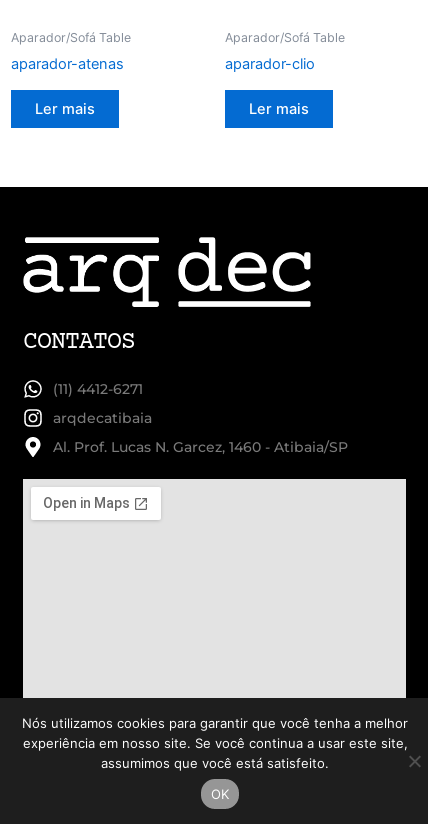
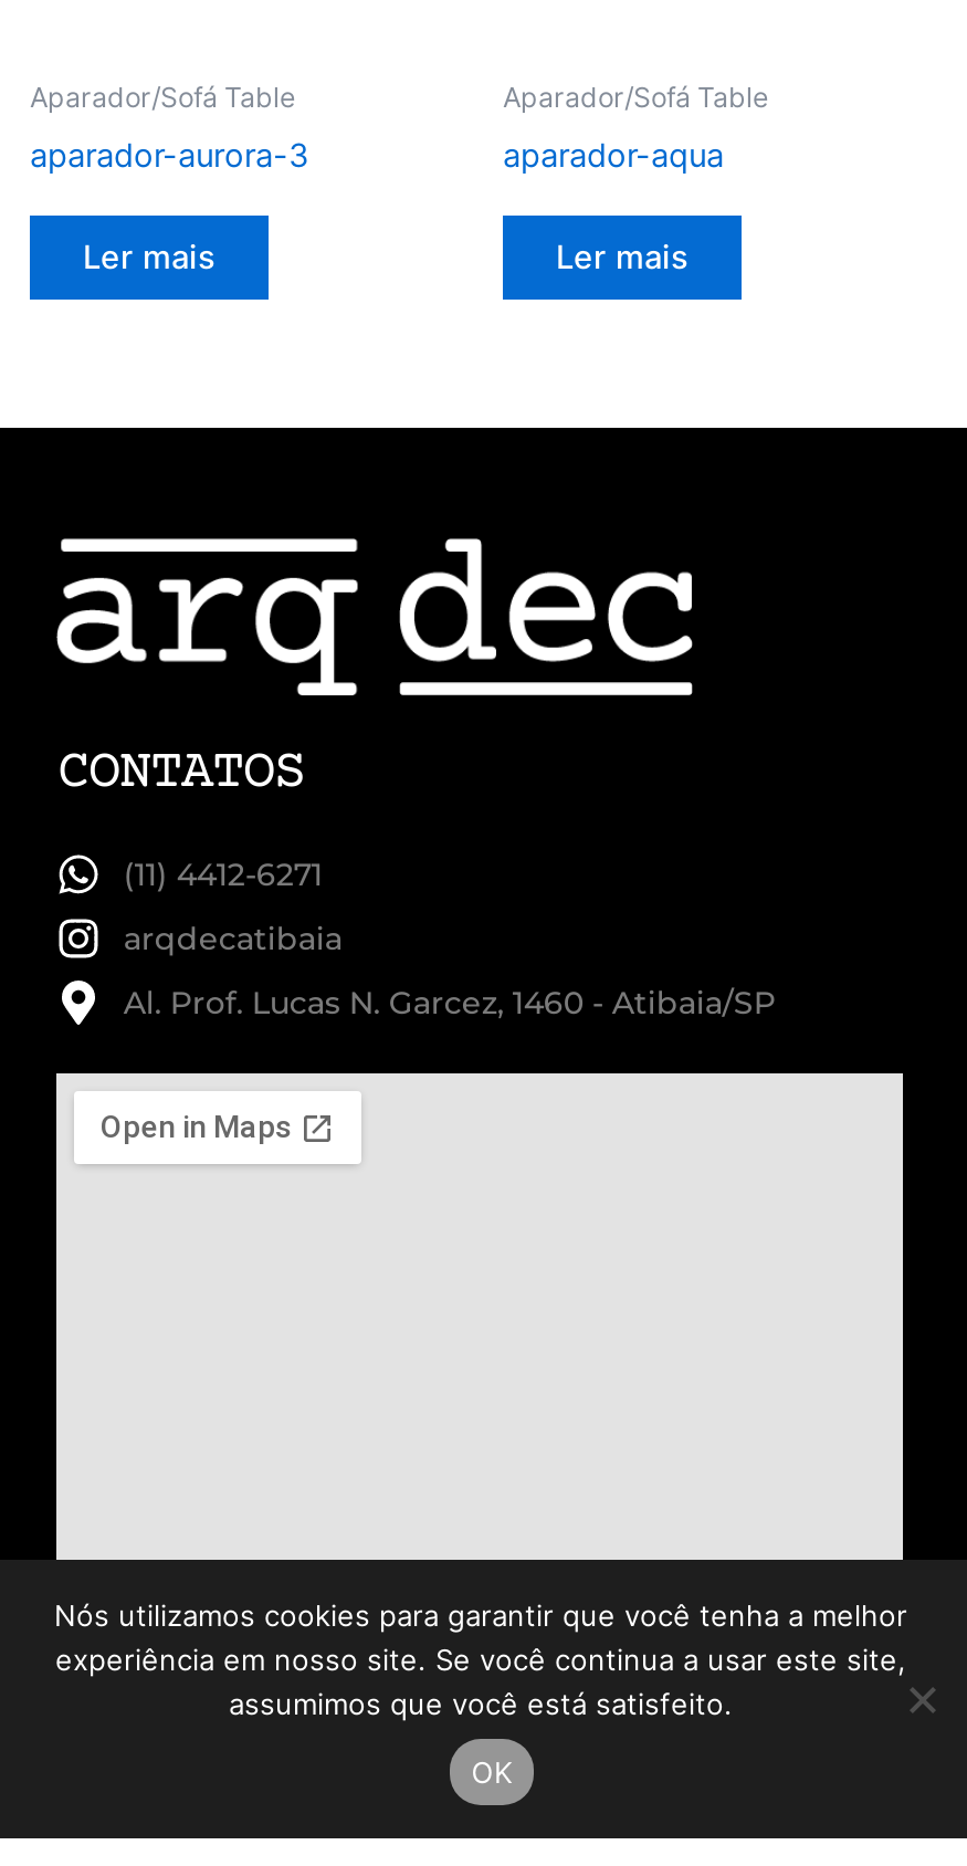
[11,55,124,73] aparador-atenas -> [30,137,308,177] aparador-aurora-3
[225,55,315,73] aparador-clio -> [503,137,724,177] aparador-aqua

